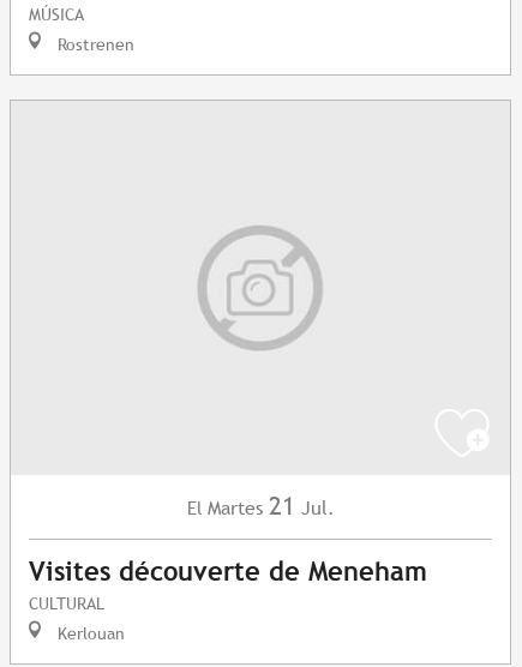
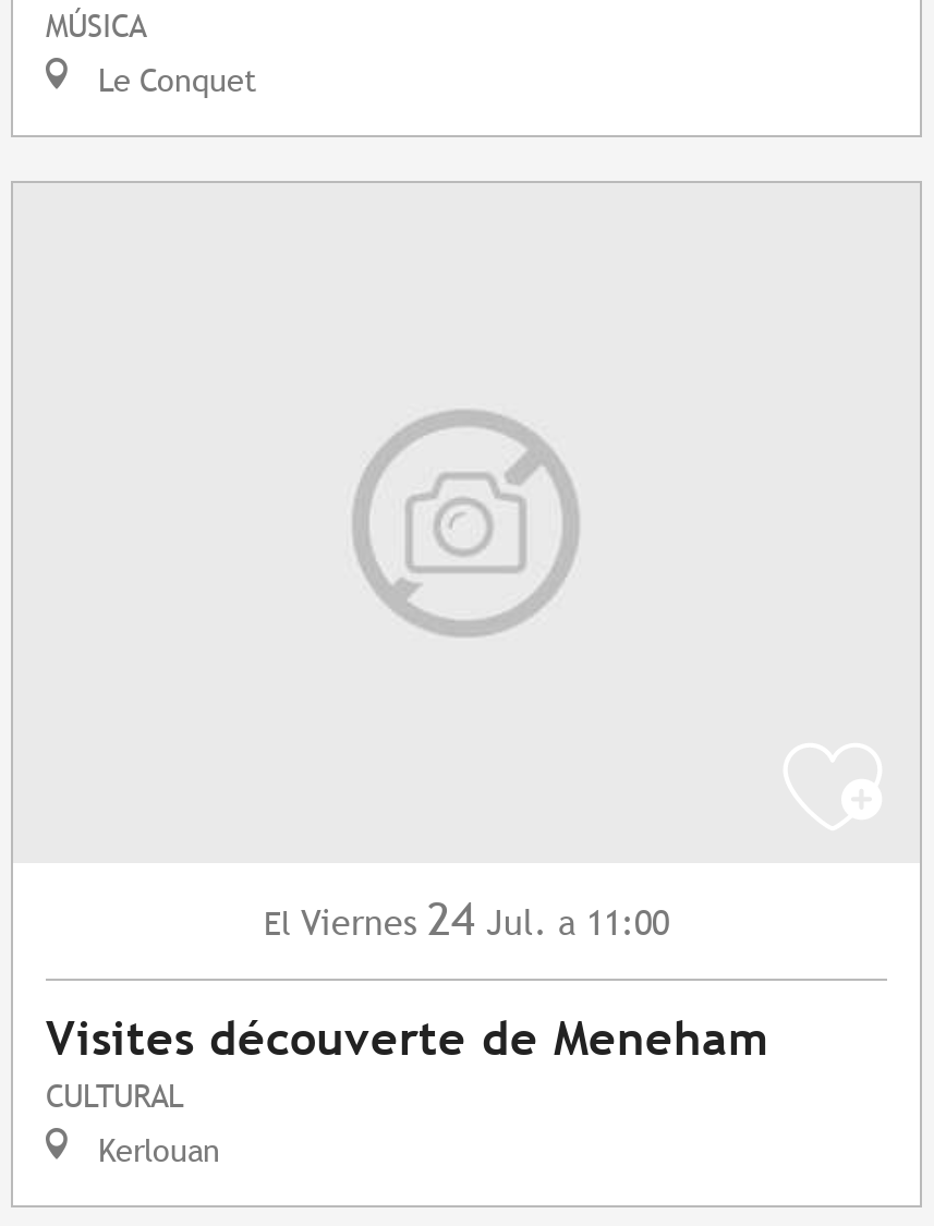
[53,34,134,55] Rostrenen -> [89,62,257,99] Le Conquet
[187,491,334,521] El Martes 21 Jul. -> [264,893,669,947] El Viernes 24 Jul. a 11:00

